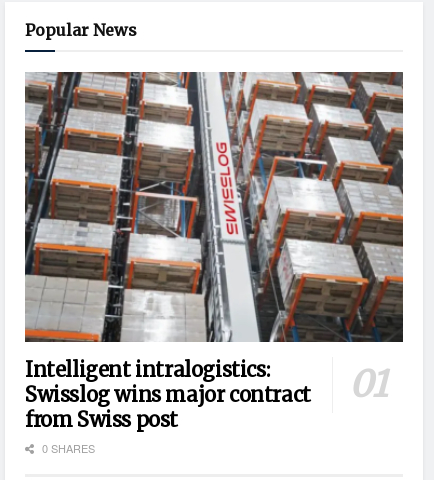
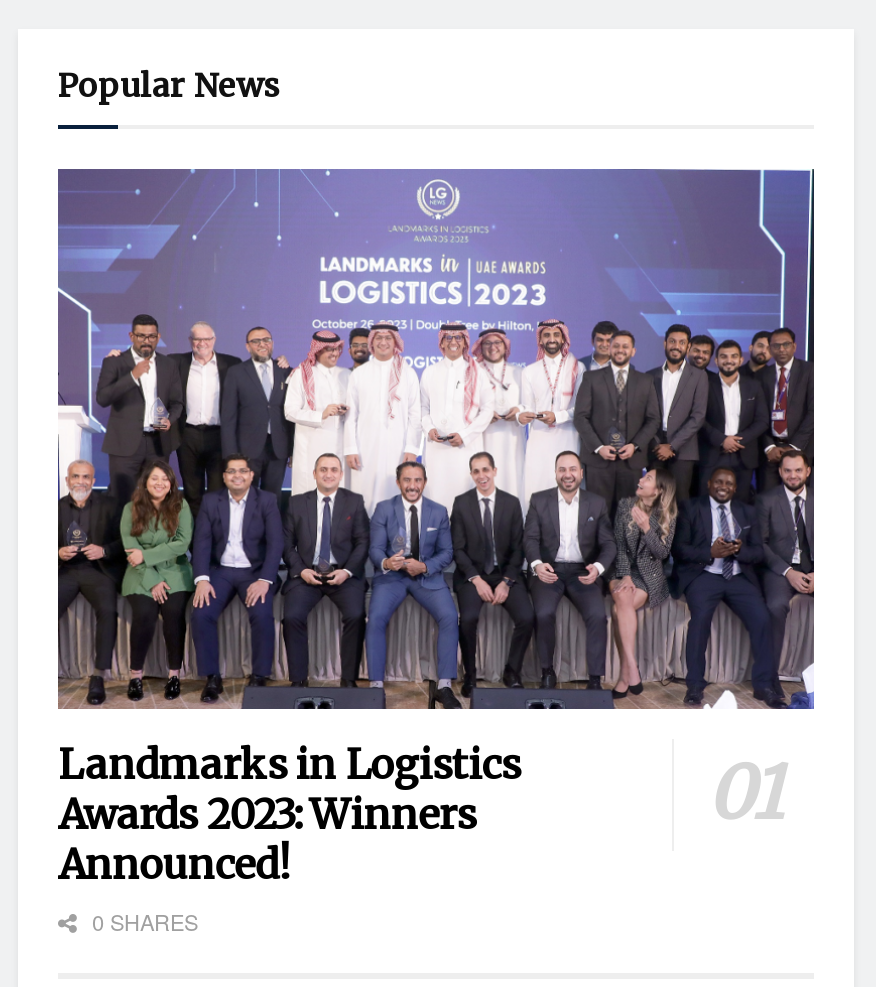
[24,71,404,432] [image] | Intelligent intralogistics: | Swisslog wins major contract | from Swiss post -> [56,167,816,889] [image] | Landmarks in Logistics | Awards 2023: Winners | Announced!

